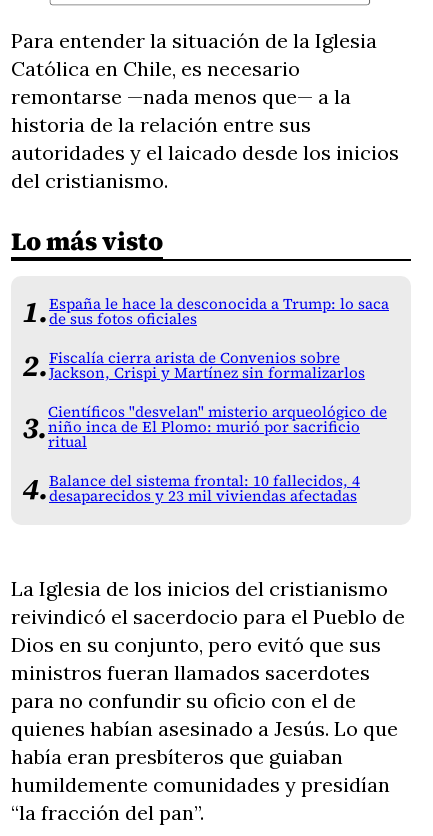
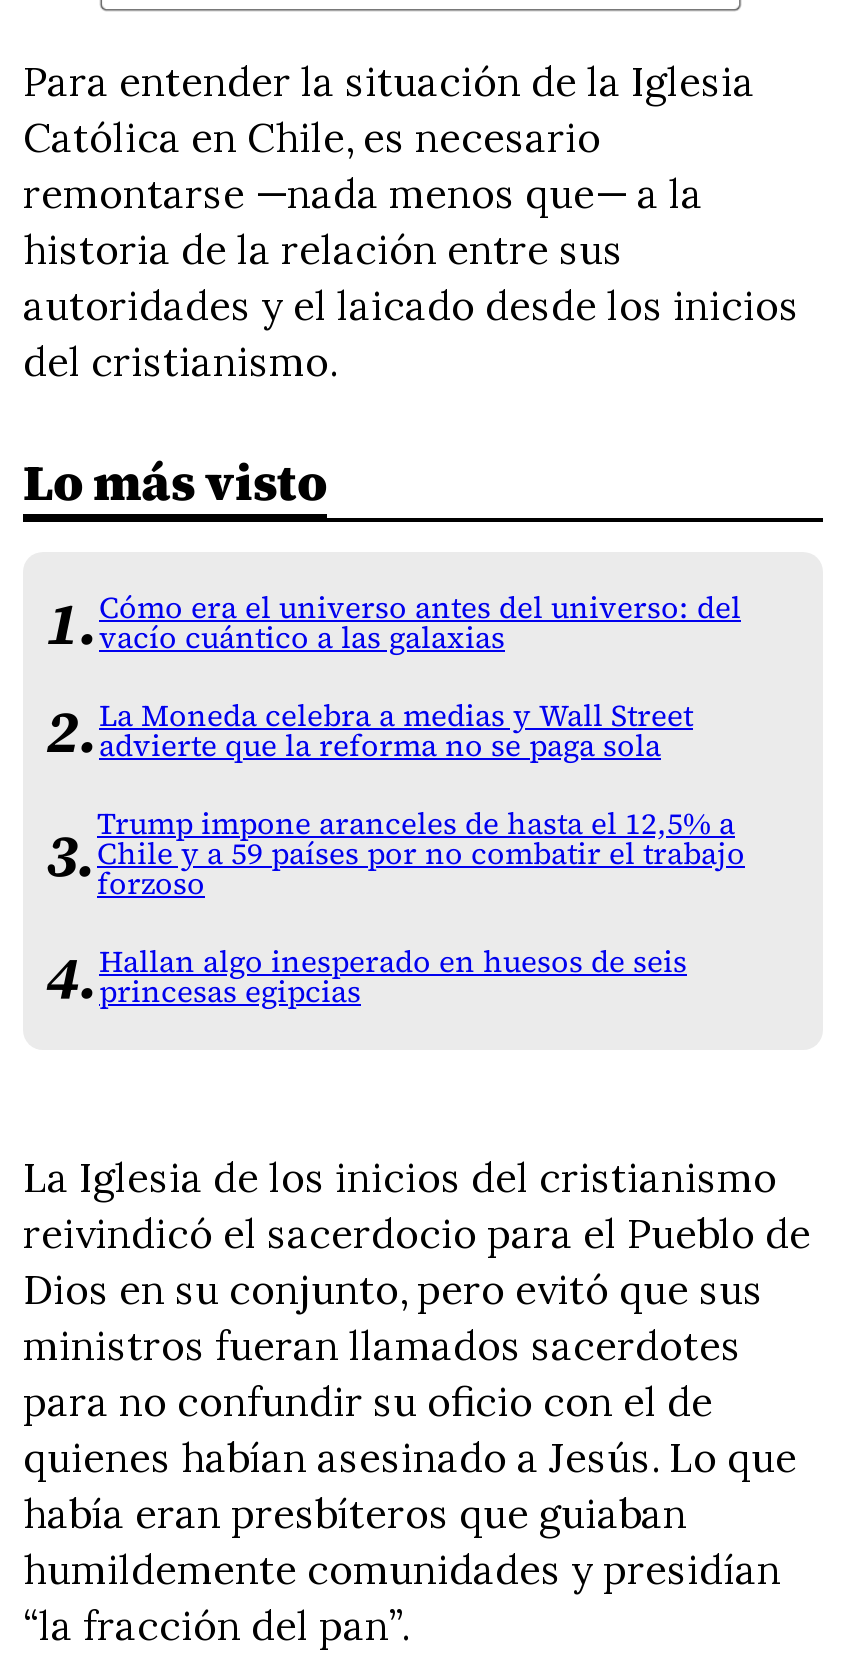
[49,294,389,329] España le hace la desconocida a Trump: lo saca | de sus fotos oficiales -> [99,588,741,658] Cómo era el universo antes del universo: del | vacío cuántico a las galaxias
[49,348,365,383] Fiscalía cierra arista de Convenios sobre | Jackson, Crispi y Martínez sin formalizarlos -> [99,696,693,766] La Moneda celebra a medias y Wall Street | advierte que la reforma no se paga sola
[48,402,387,452] Científicos "desvelan" misterio arqueológico de | niño inca de El Plomo: murió por sacrificio | ritual -> [97,804,745,904] Trump impone aranceles de hasta el 12,5% a | Chile y a 59 países por no combatir el trabajo | forzoso
[49,471,360,506] Balance del sistema frontal: 10 fallecidos, 4 | desaparecidos y 23 mil viviendas afectadas -> [99,942,687,1012] Hallan algo inesperado en huesos de seis | princesas egipcias

